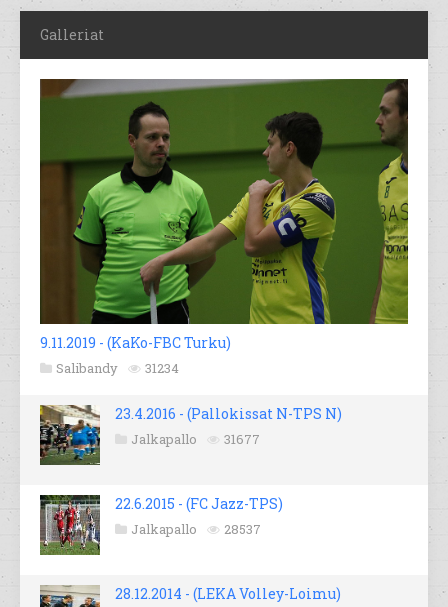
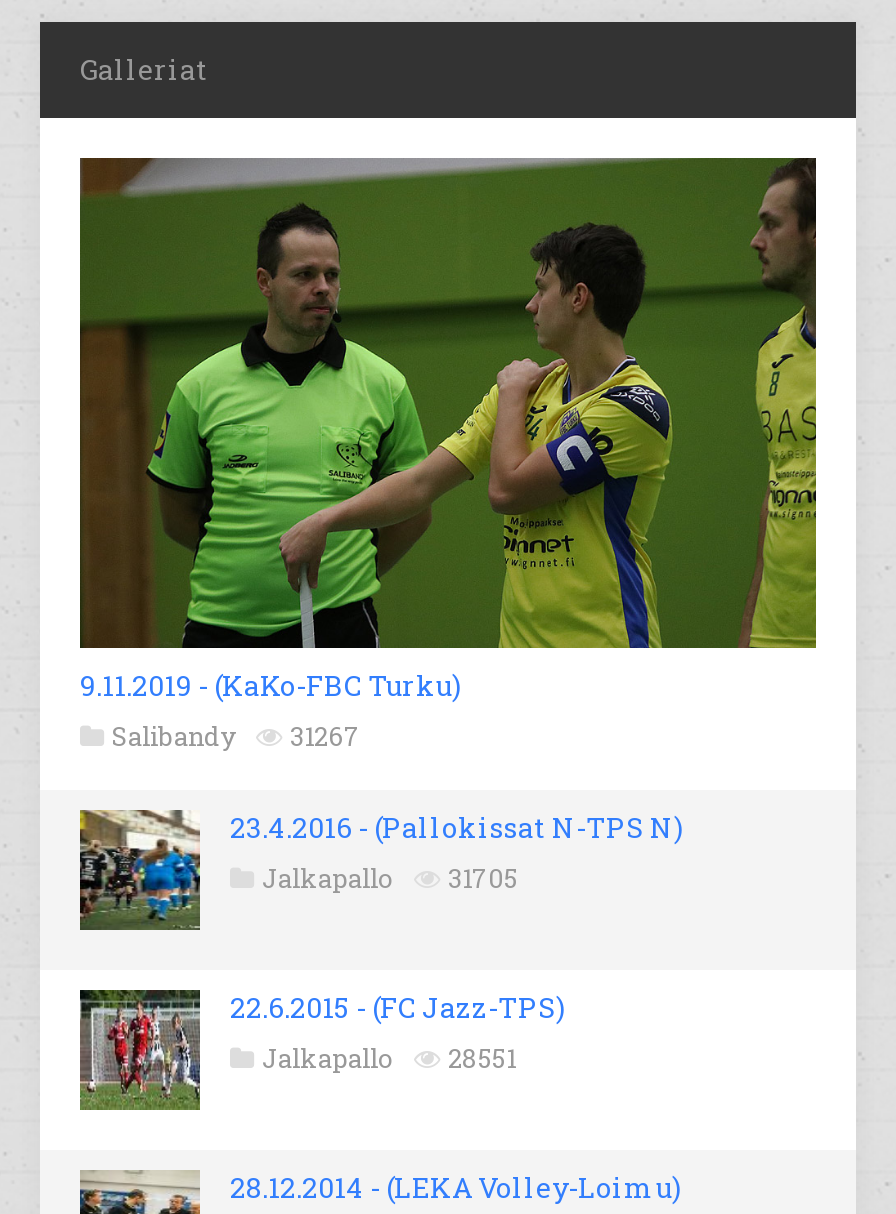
[56,359,179,377] Salibandy 31234 -> [112,719,360,755] Salibandy 31267
[131,430,260,448] Jalkapallo 31677 -> [262,861,518,897] Jalkapallo 31705
[131,520,261,538] Jalkapallo 28537 -> [262,1041,516,1077] Jalkapallo 28551

